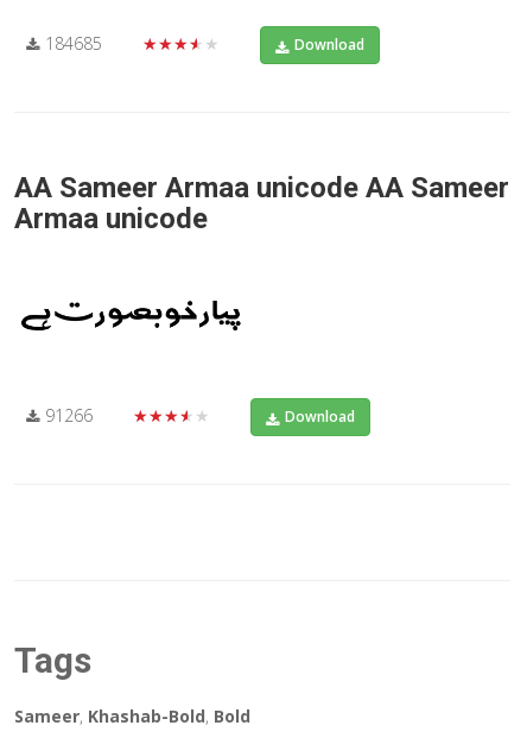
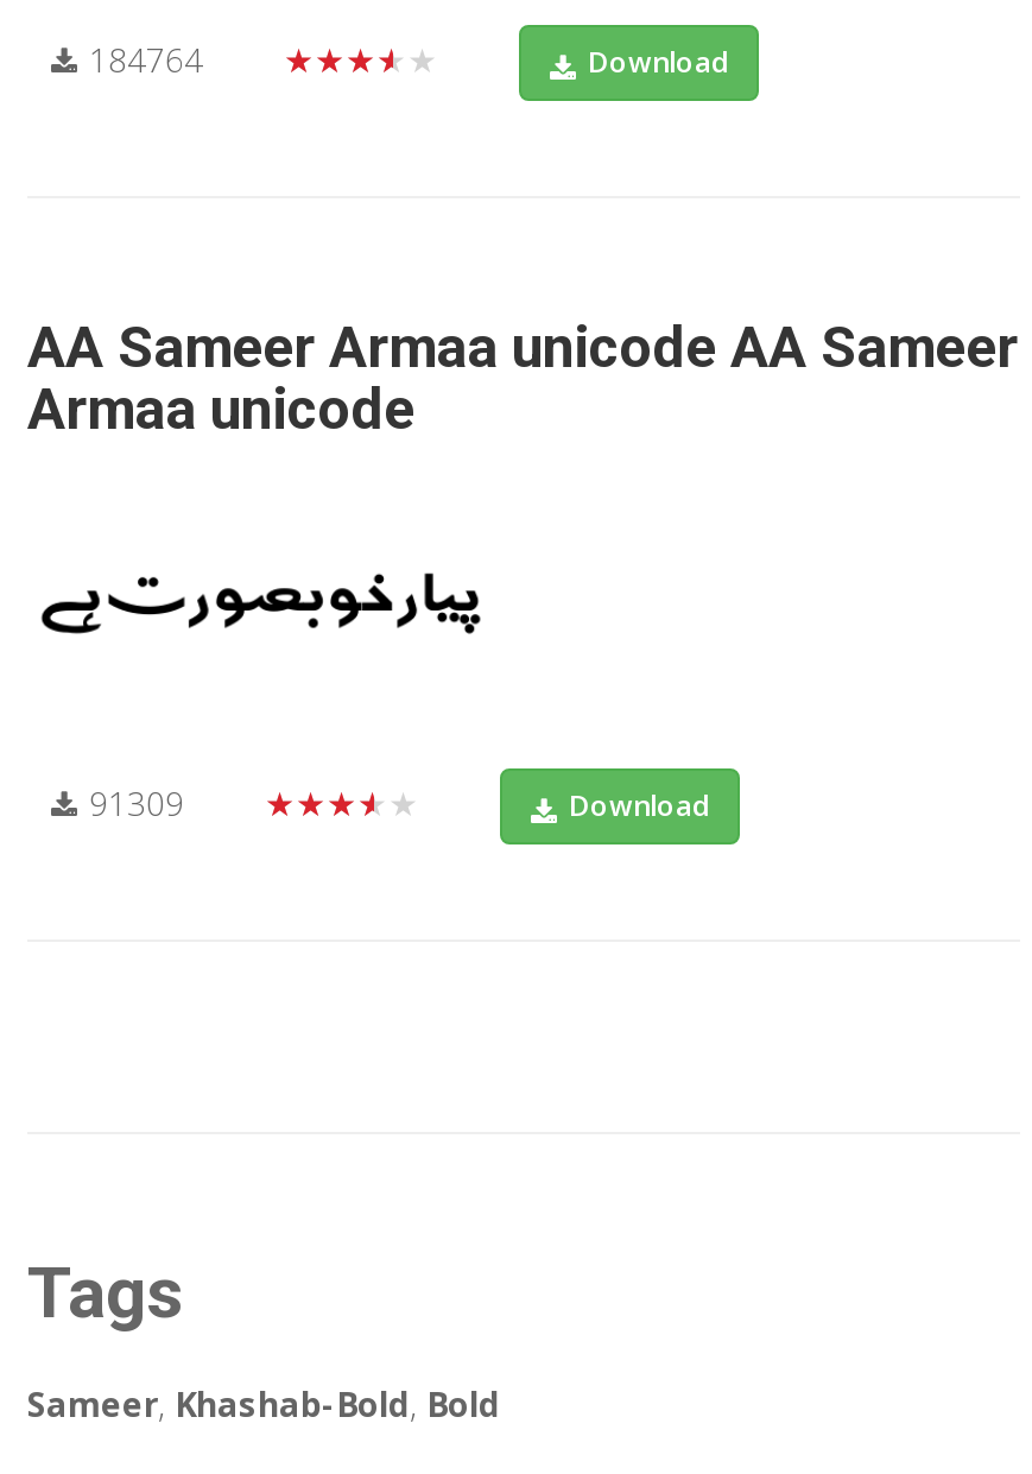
[45,32,102,54] 184685 -> [89,36,203,81] 184764
[45,404,93,427] 91266 -> [89,780,184,825] 91309

